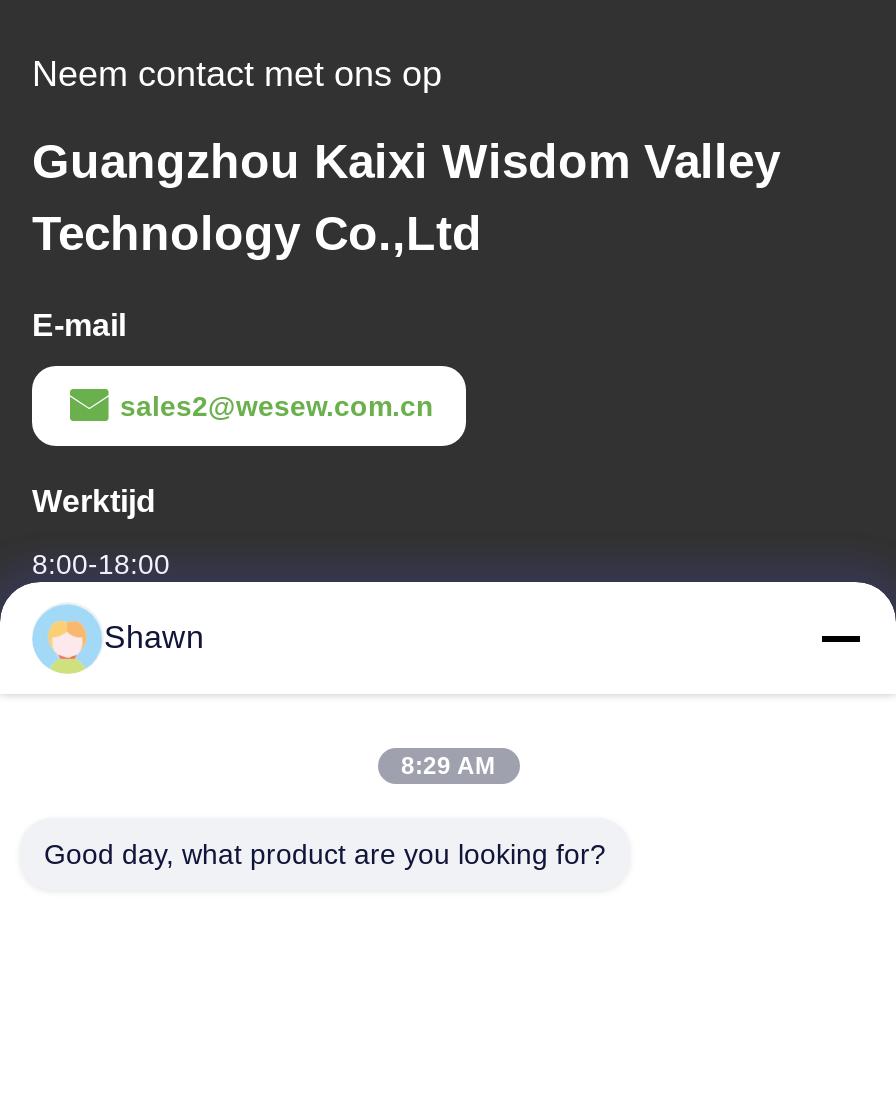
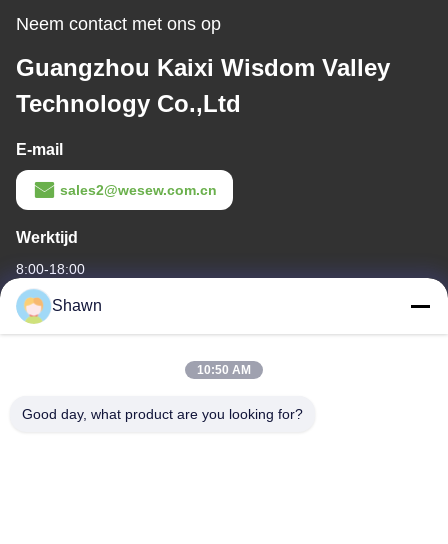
[401,752,495,780] 8:29 AM -> [197,363,251,377] 10:50 AM

